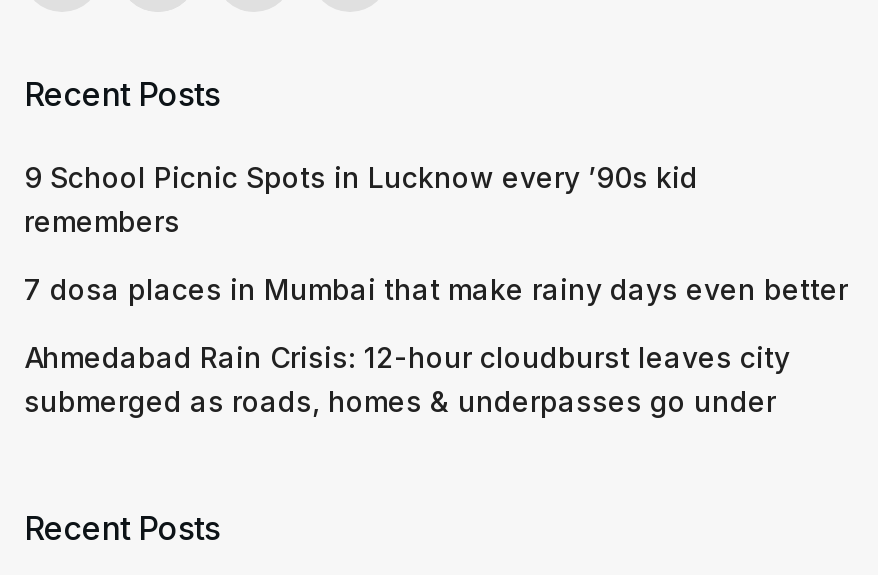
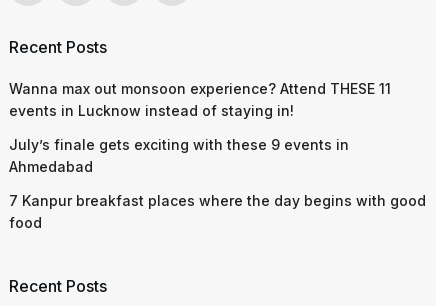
[24,160,698,238] 9 School Picnic Spots in Lucknow every ’90s kid | remembers -> [9,80,391,119] Wanna max out monsoon experience? Attend THESE 11 | events in Lucknow instead of staying in!
[24,272,848,306] 7 dosa places in Mumbai that make rainy days even better -> [9,136,349,175] July’s finale gets exciting with these 9 events in | Ahmedabad
[24,340,790,418] Ahmedabad Rain Crisis: 12-hour cloudburst leaves city | submerged as roads, homes & underpasses go under -> [9,192,426,231] 7 Kanpur breakfast places where the day begins with good | food

